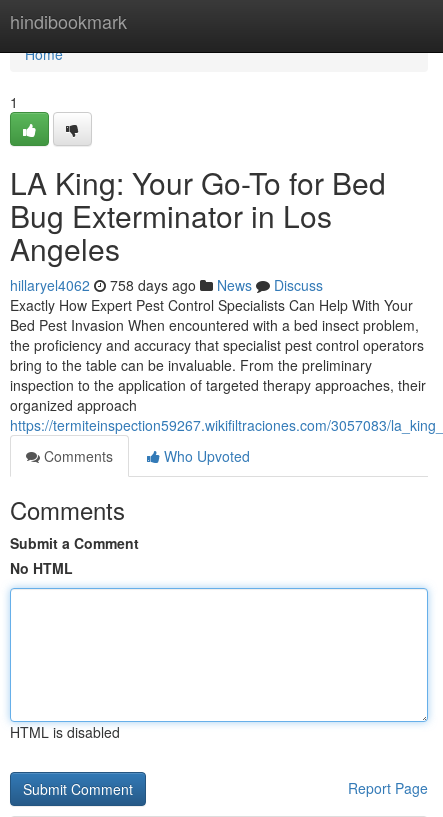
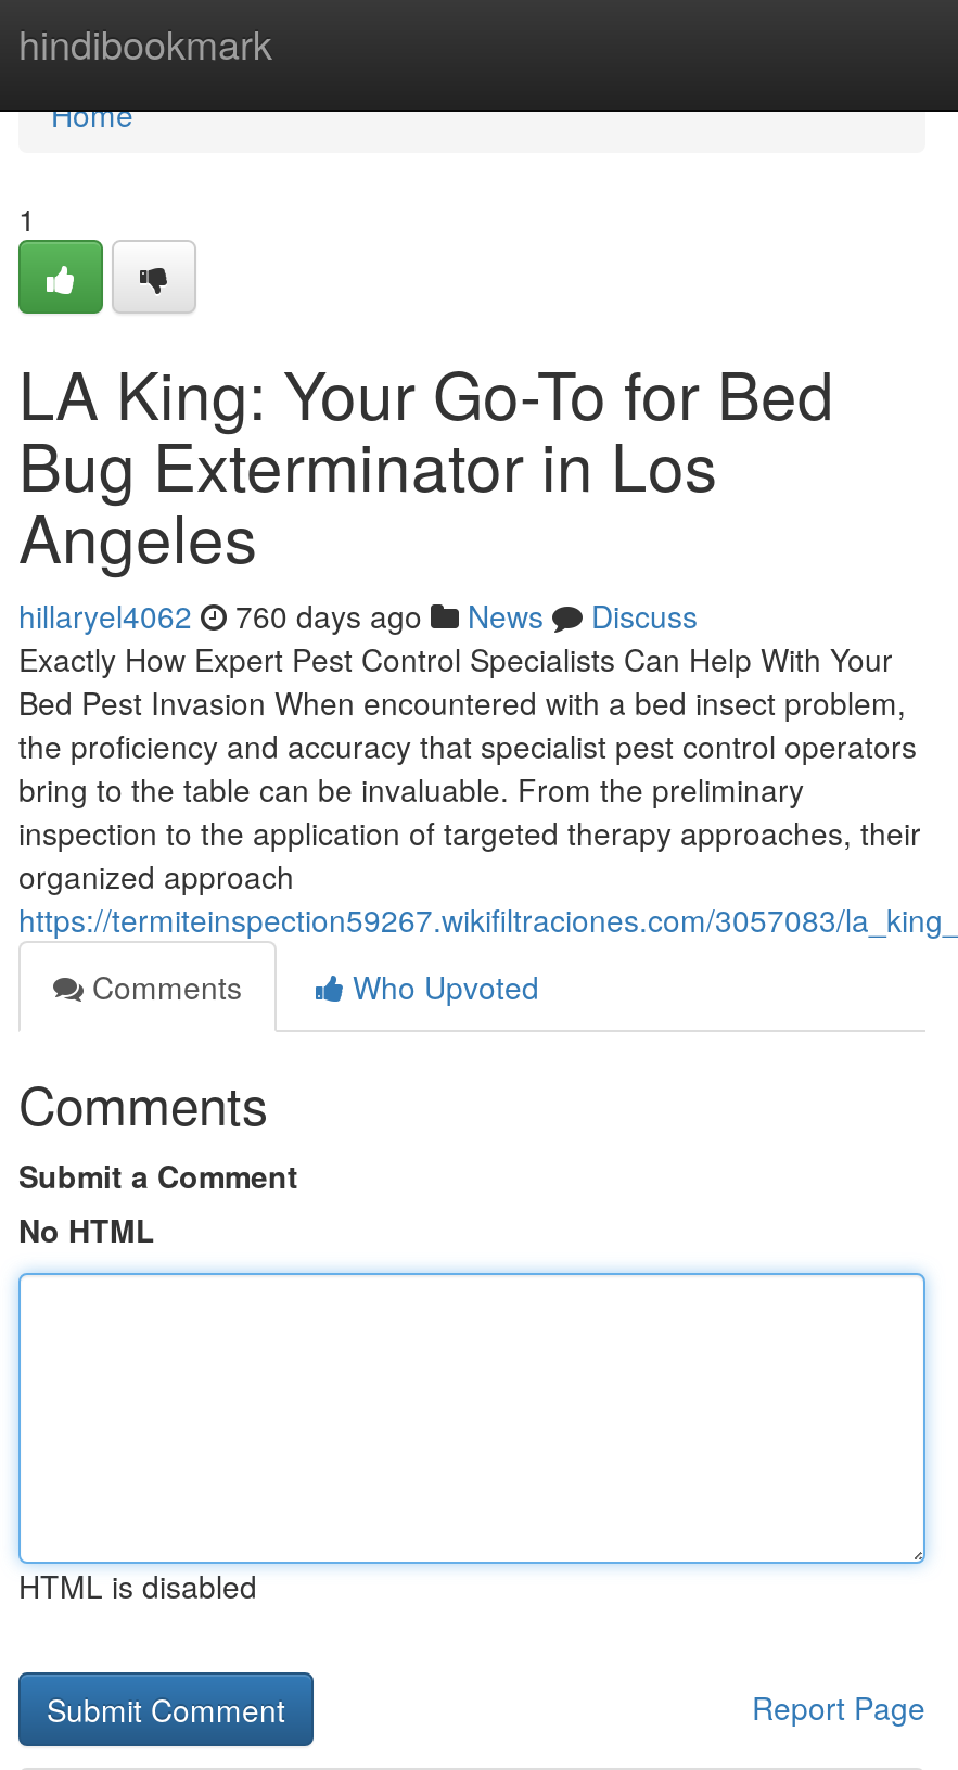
[10,275,323,295] hillaryel4062 758 days ago News Discuss -> [18,594,698,637] hillaryel4062 760 days ago News Discuss

